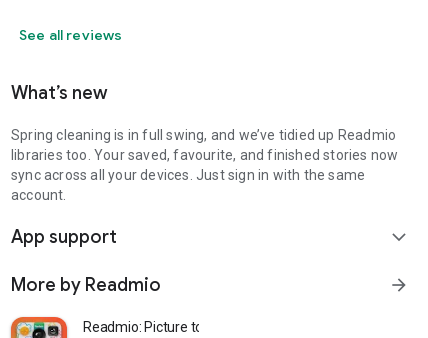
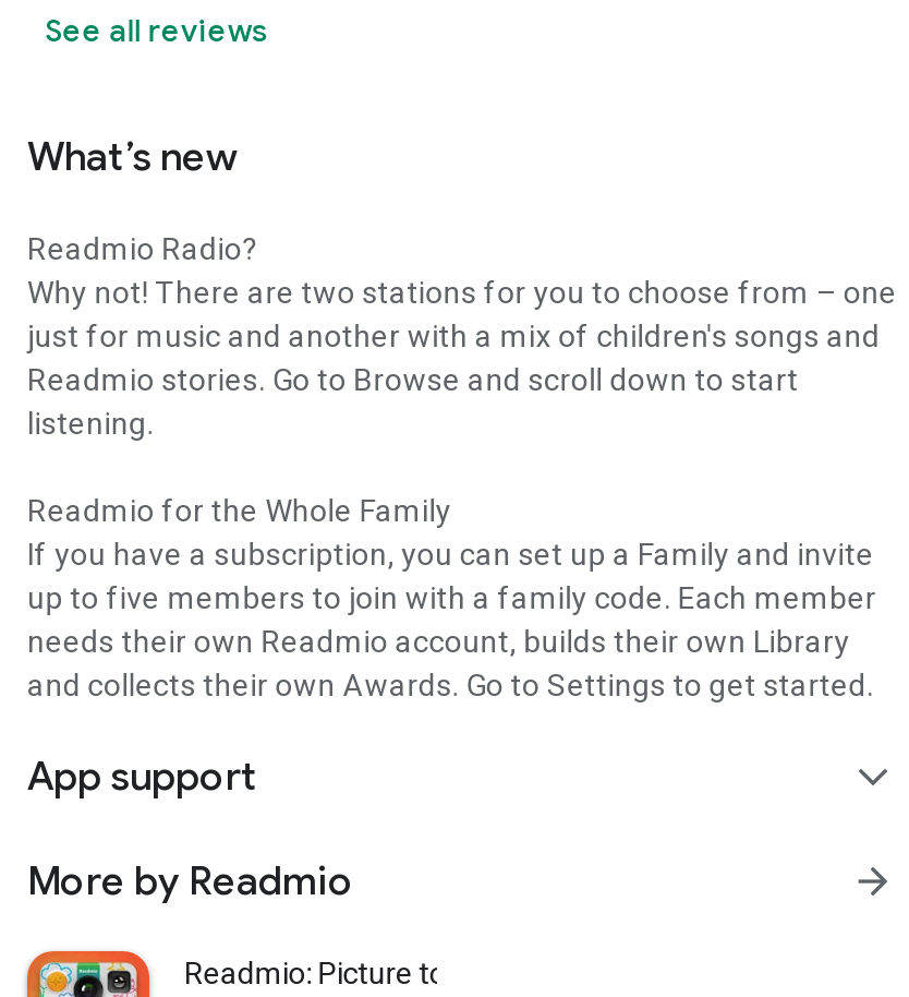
[11,127,398,203] Spring cleaning is in full swing, and we’ve tidied up Readmio | libraries too. Your saved, favourite, and finished stories now | sync across all your devices. Just sign in with the same | account. -> [27,231,897,702] Readmio Radio? | Why not! There are two stations for you to choose from – one | just for music and another with a mix of children's songs and | Readmio stories. Go to Browse and scroll down to start | listening. | Readmio for the Whole Family | If you have a subscription, you can set up a Family and invite | up to five members to join with a family code. Each member | needs their own Readmio account, builds their own Library | and collects their own Awards. Go to Settings to get started.

